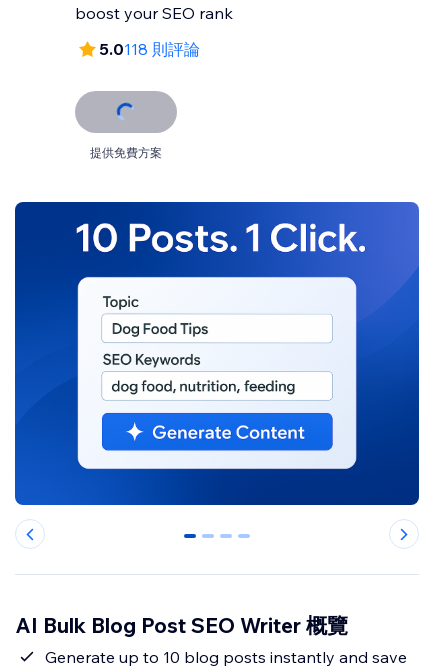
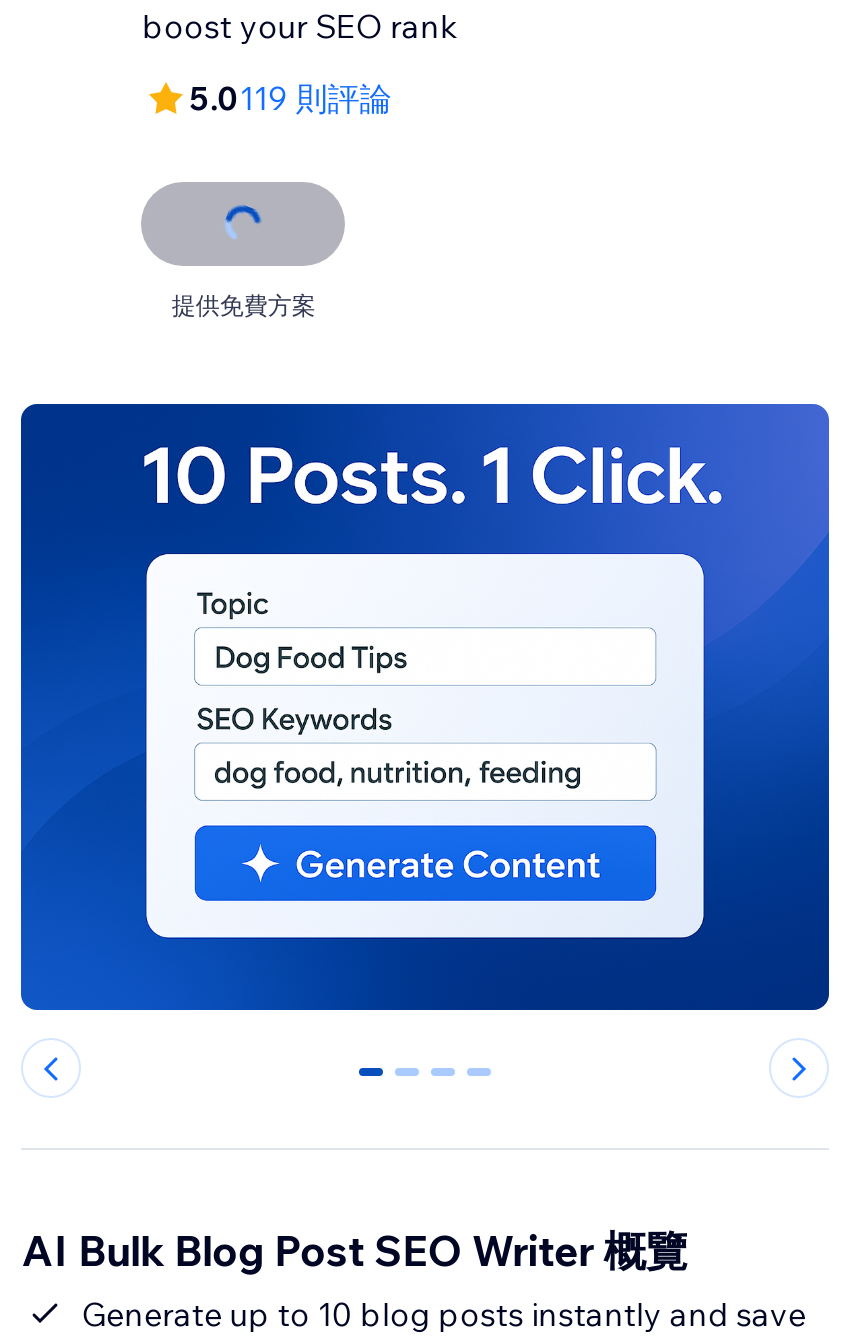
[99,39,200,59] 5.0118 則評論 -> [190,78,392,118] 5.0119 則評論

